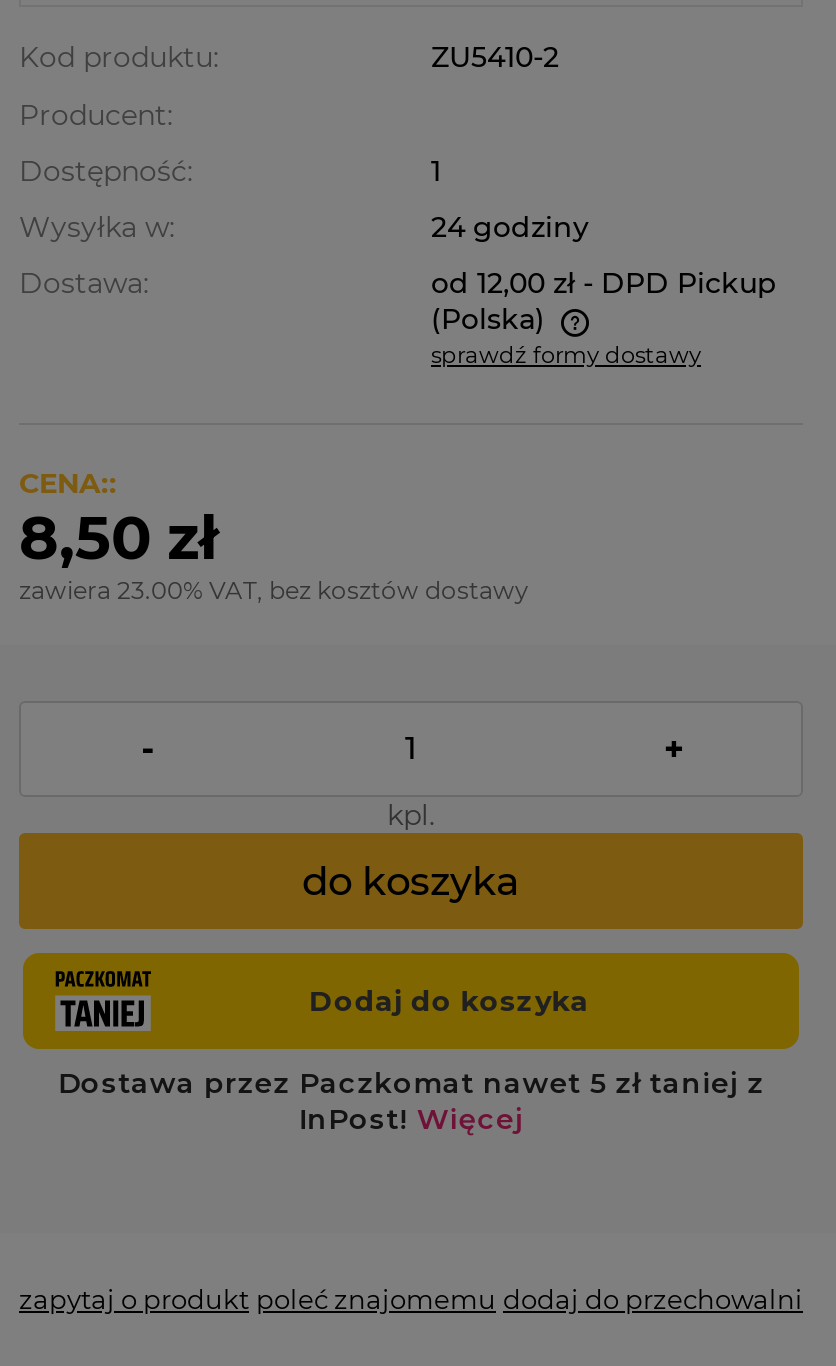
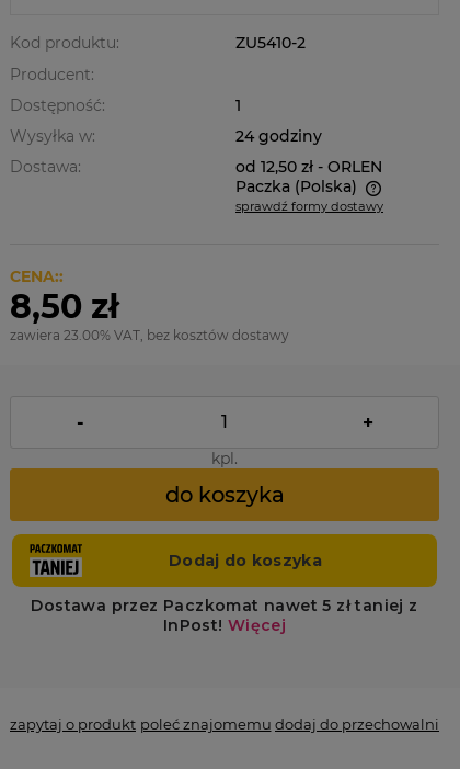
[431,266,777,338] od 12,00 zł - DPD Pickup | (Polska) -> [235,157,382,197] od 12,50 zł - ORLEN | Paczka (Polska)

